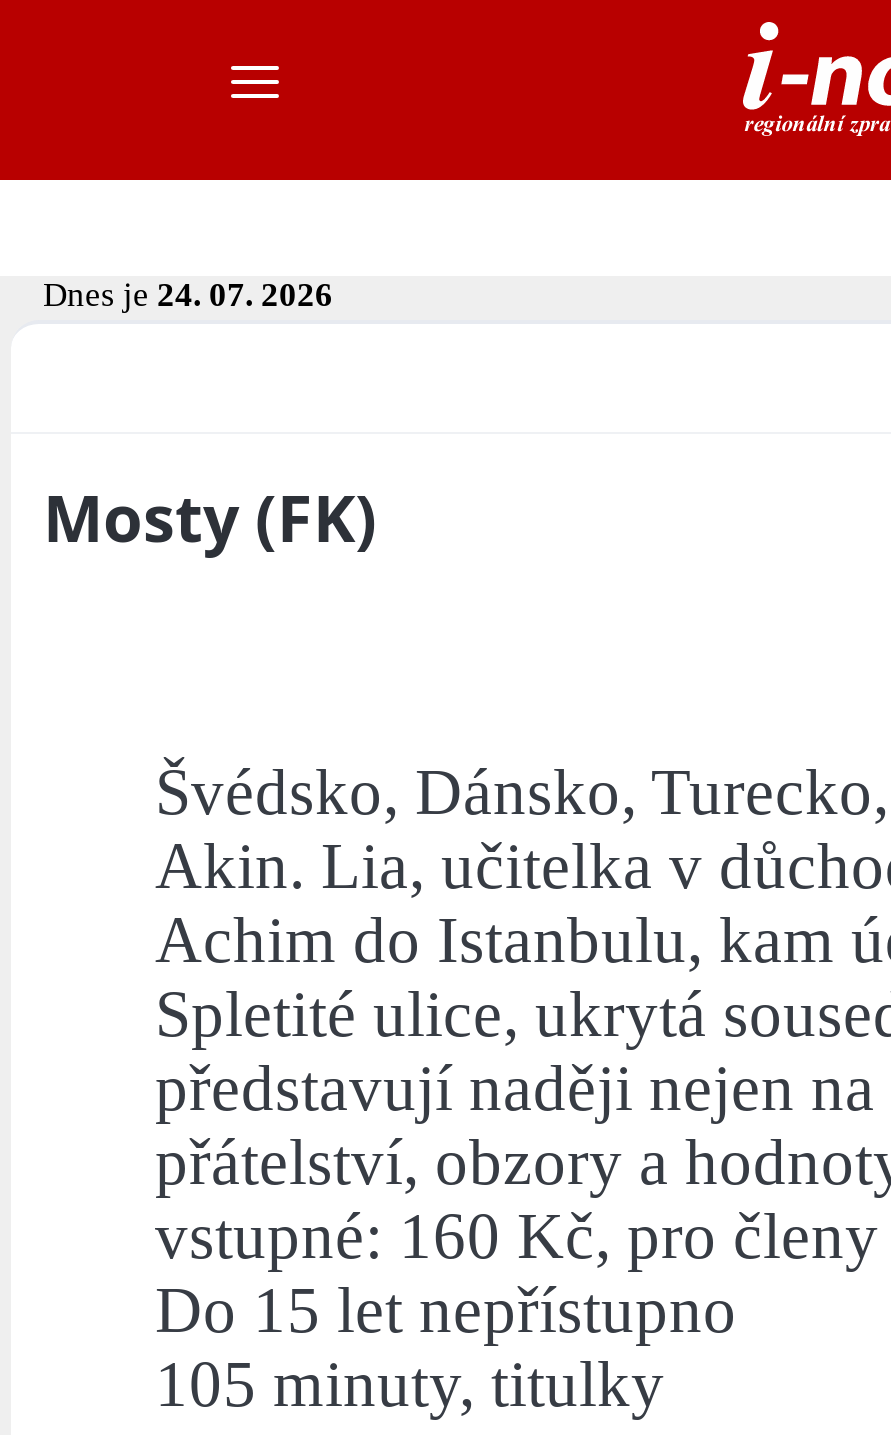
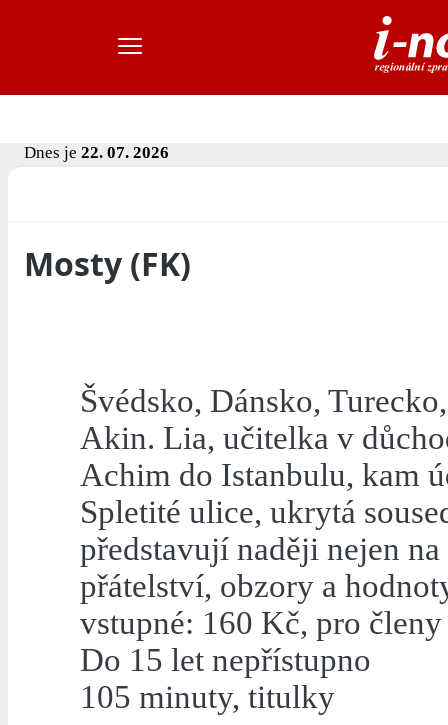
[43,277,333,315] Dnes je 24. 07. 2026 -> [24,143,169,162] Dnes je 22. 07. 2026

